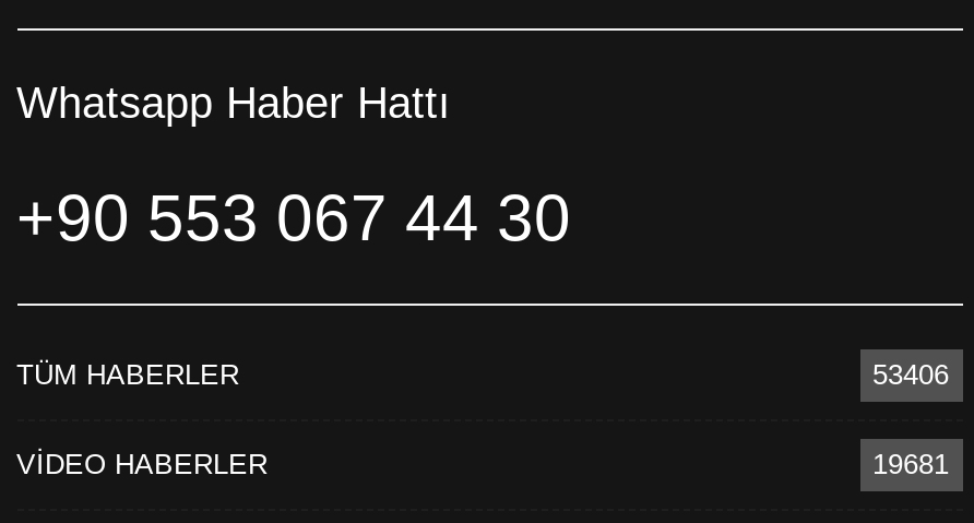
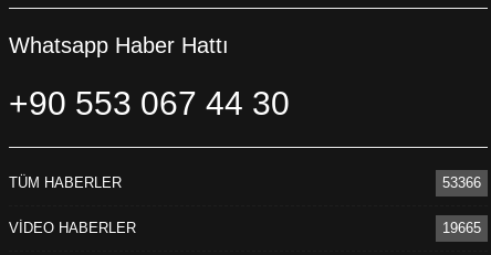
[872,359,949,392] 53406 -> [442,175,480,191] 53366
[872,448,949,481] 19681 -> [442,220,480,237] 19665

